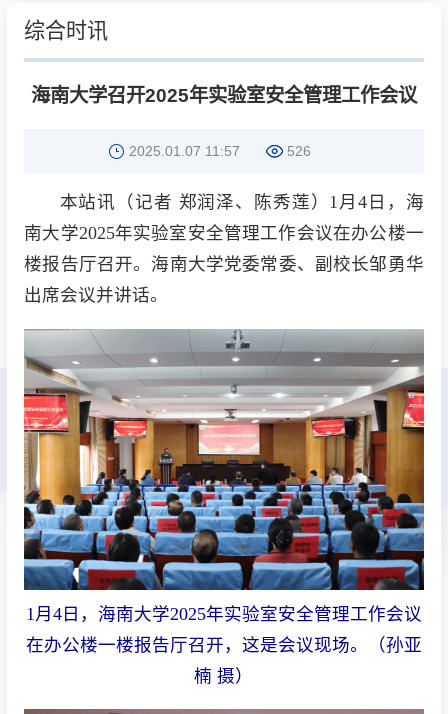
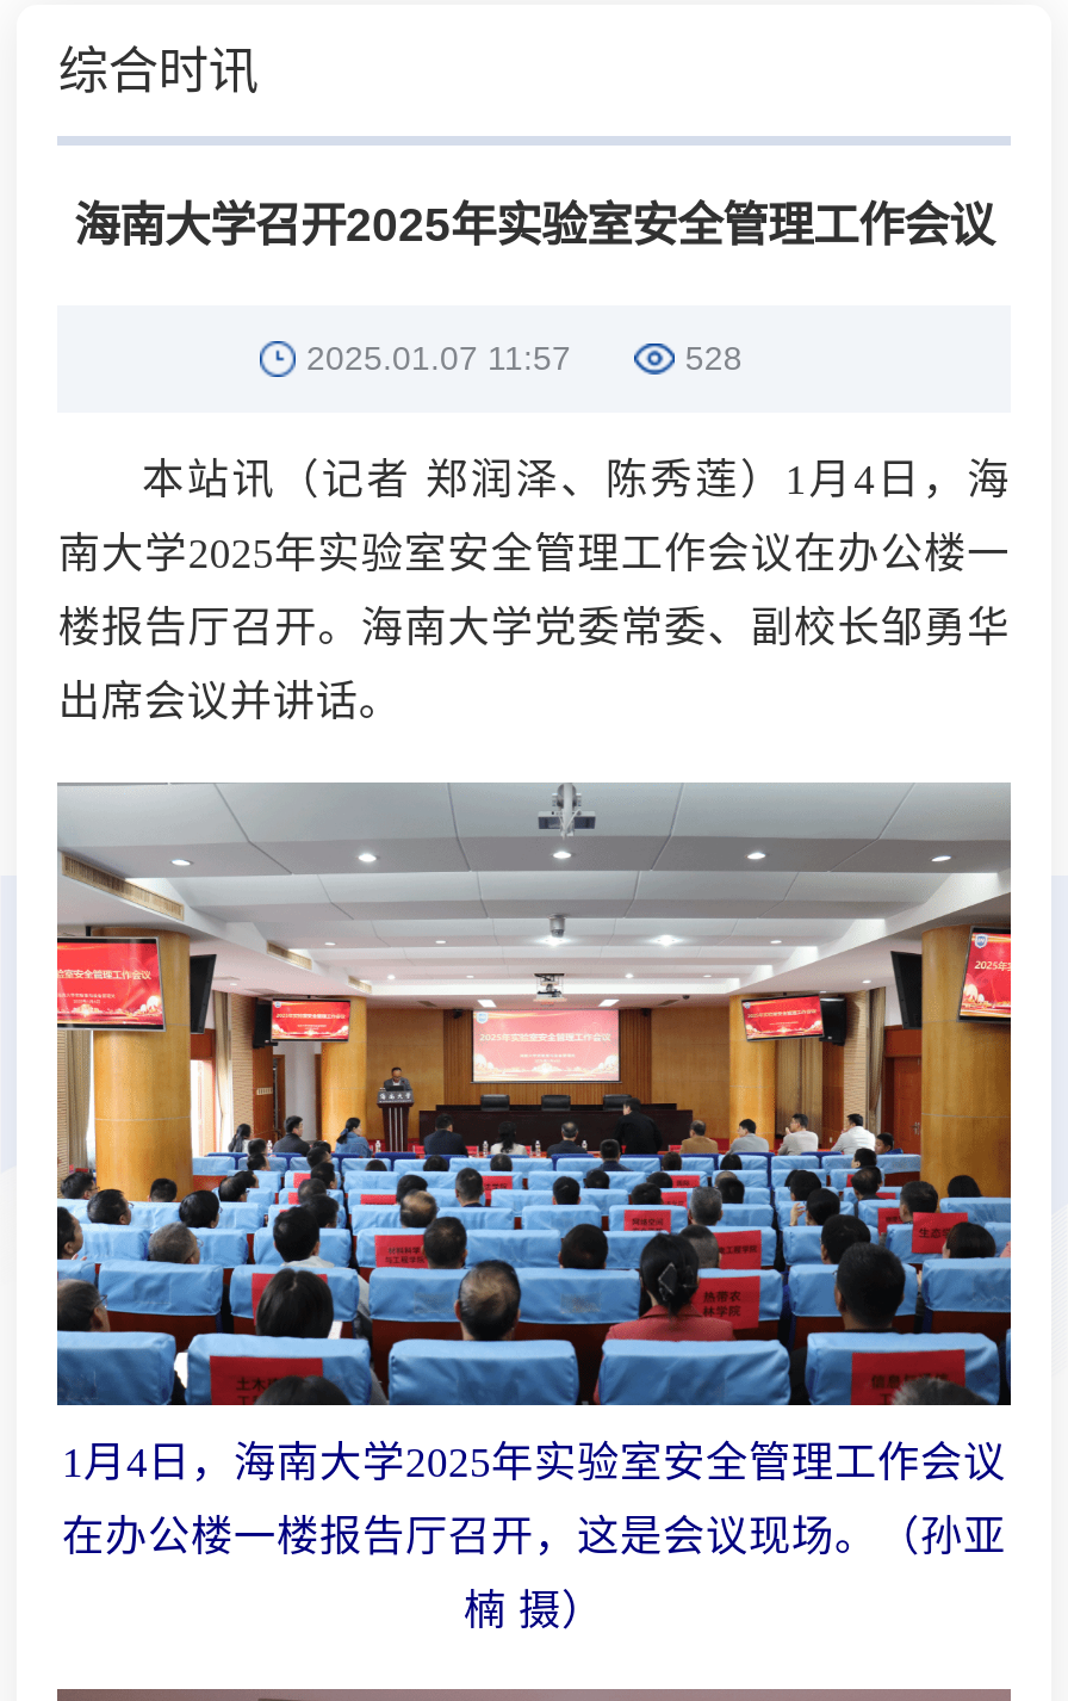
[287,143,311,159] 526 -> [685,338,742,376] 528

